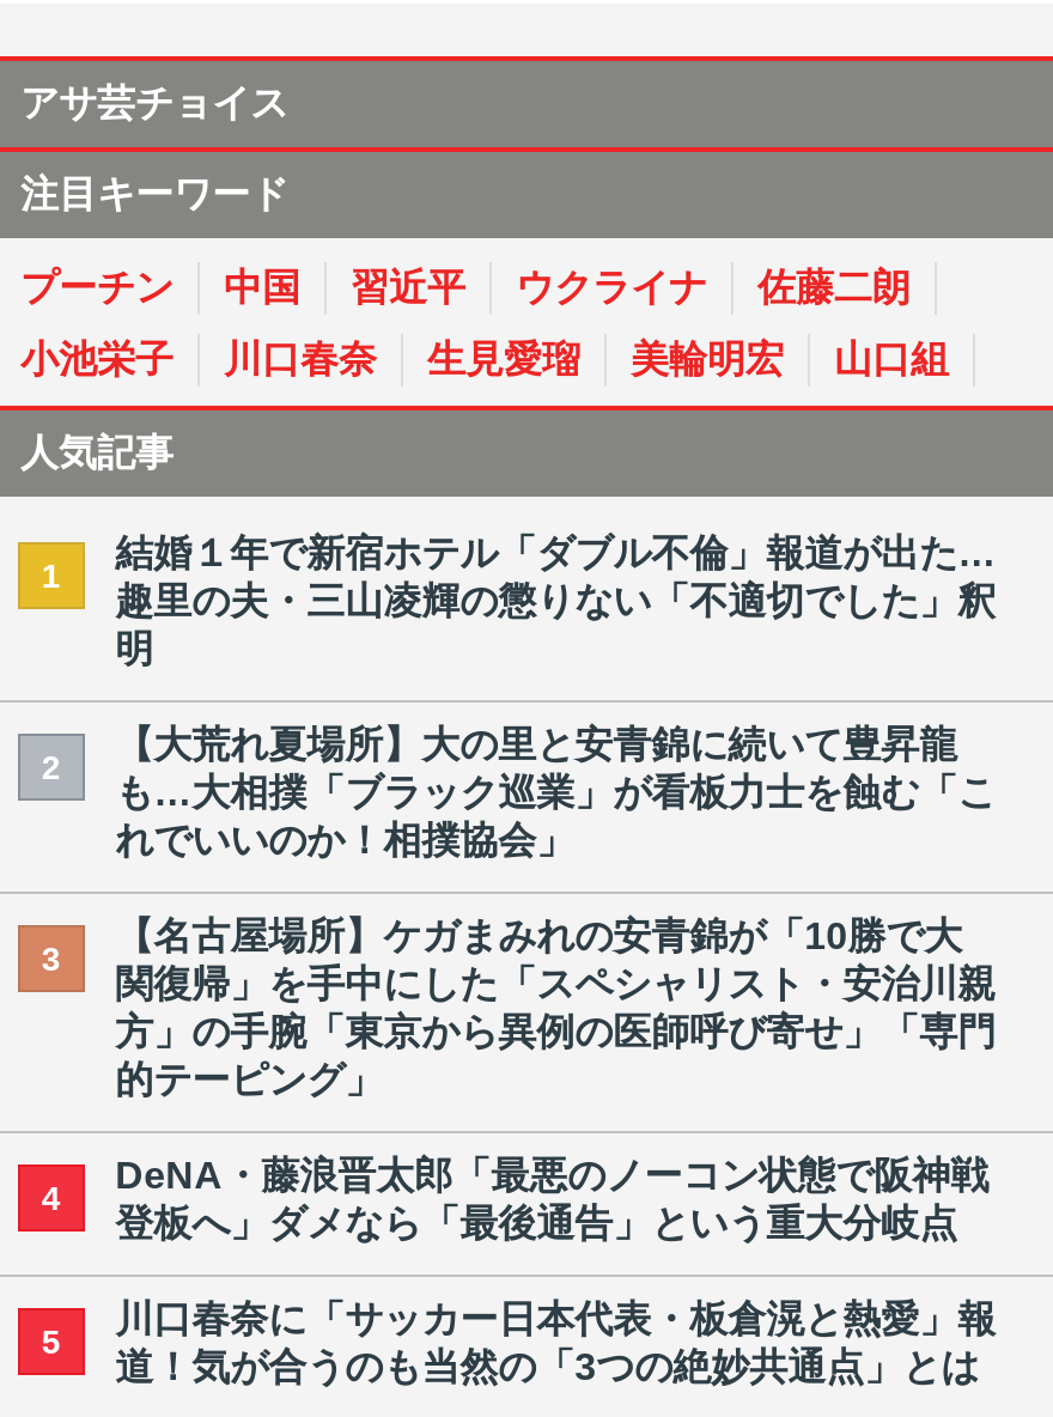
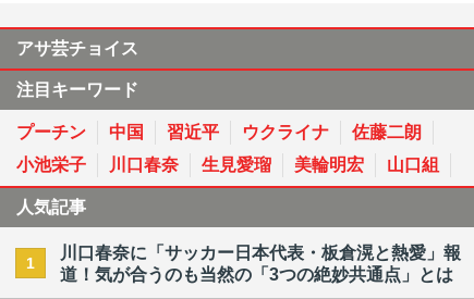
[41,533,996,785] 結婚１年で新宿ホテル「ダブル不倫」報道が出た… | 趣里の夫・三山凌輝の懲りない「不適切でした」釈 | 明 | 2 -> none
[41,724,996,977] 【大荒れ夏場所】大の里と安青錦に続いて豊昇龍 | も…大相撲「ブラック巡業」が看板力士を蝕む「こ | れでいいのか！相撲協会」 | 3 -> none
[41,916,996,1216] 【名古屋場所】ケガまみれの安青錦が「10勝で大 | 関復帰」を手中にした「スペシャリスト・安治川親 | 方」の手腕「東京から異例の医師呼び寄せ」「専門 | 的テーピング」 | 4 -> none
[41,1155,989,1360] DeNA・藤浪晋太郎「最悪のノーコン状態で阪神戦 | 登板へ」ダメなら「最後通告」という重大分岐点 | 5 -> none

